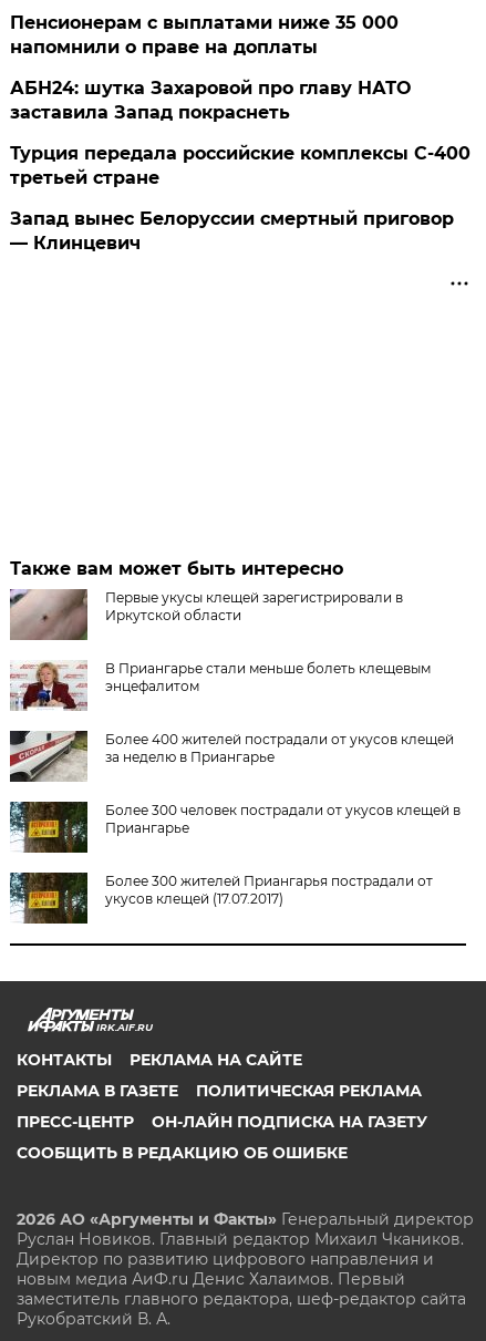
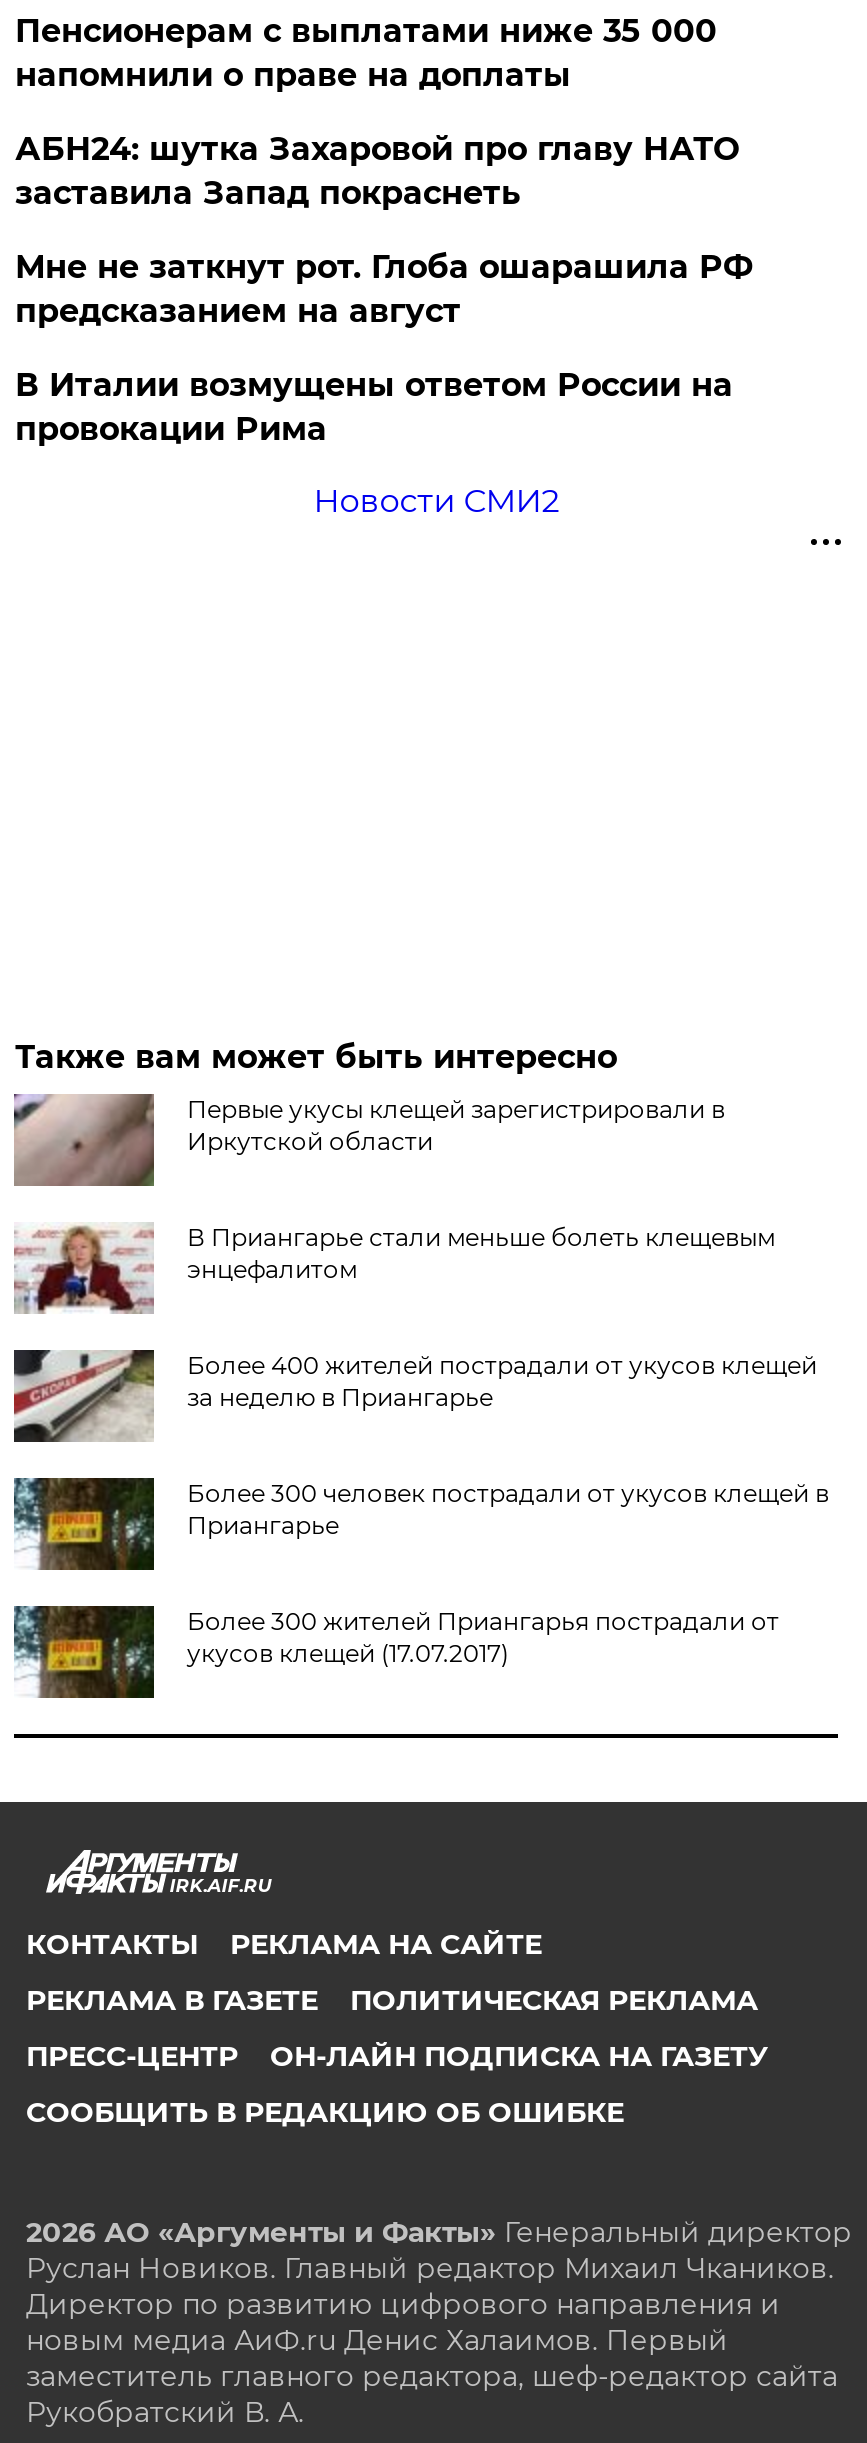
[10,143,471,253] Турция передала российские комплексы С-400 | третьей стране | Запад вынес Белоруссии смертный приговор | — Клинцевич -> [15,248,753,520] Мне не заткнут рот. Глоба ошарашила РФ | предсказанием на август | В Италии возмущены ответом России на | провокации Рима | Новости СМИ2

